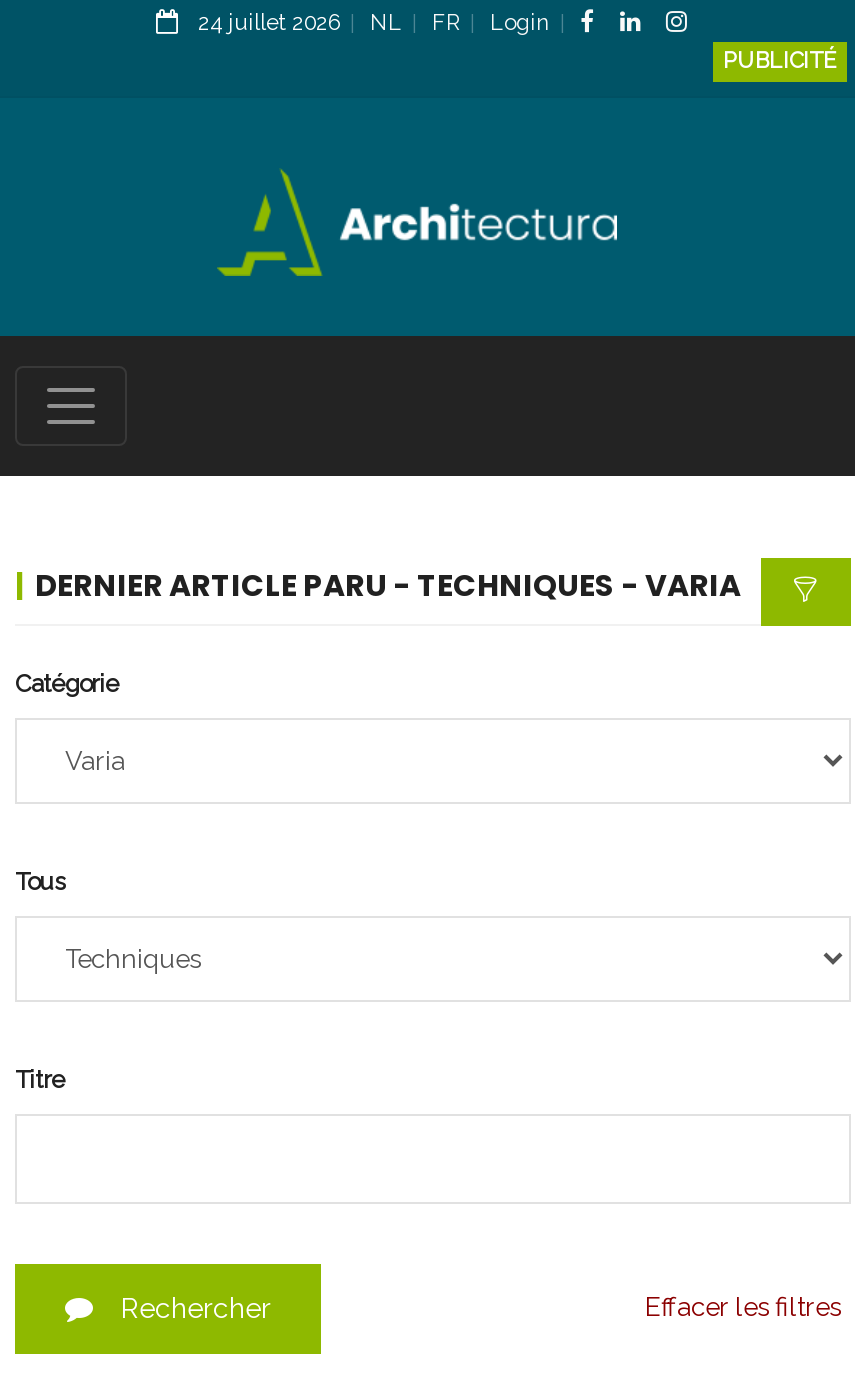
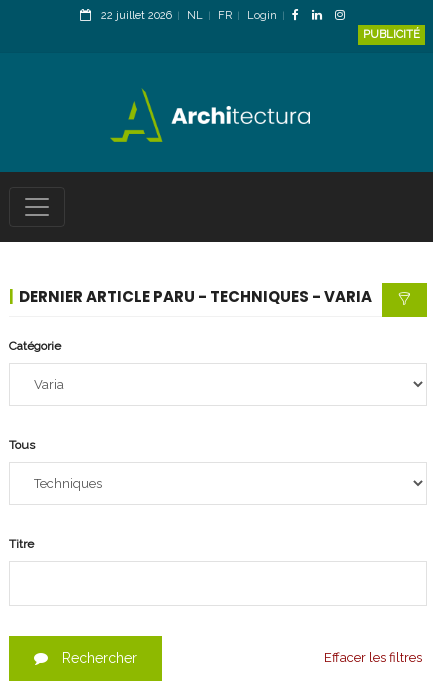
[198,10,550,36] 24 juillet 2026 NL FR Login -> [100,9,276,22] 22 juillet 2026 NL FR Login

